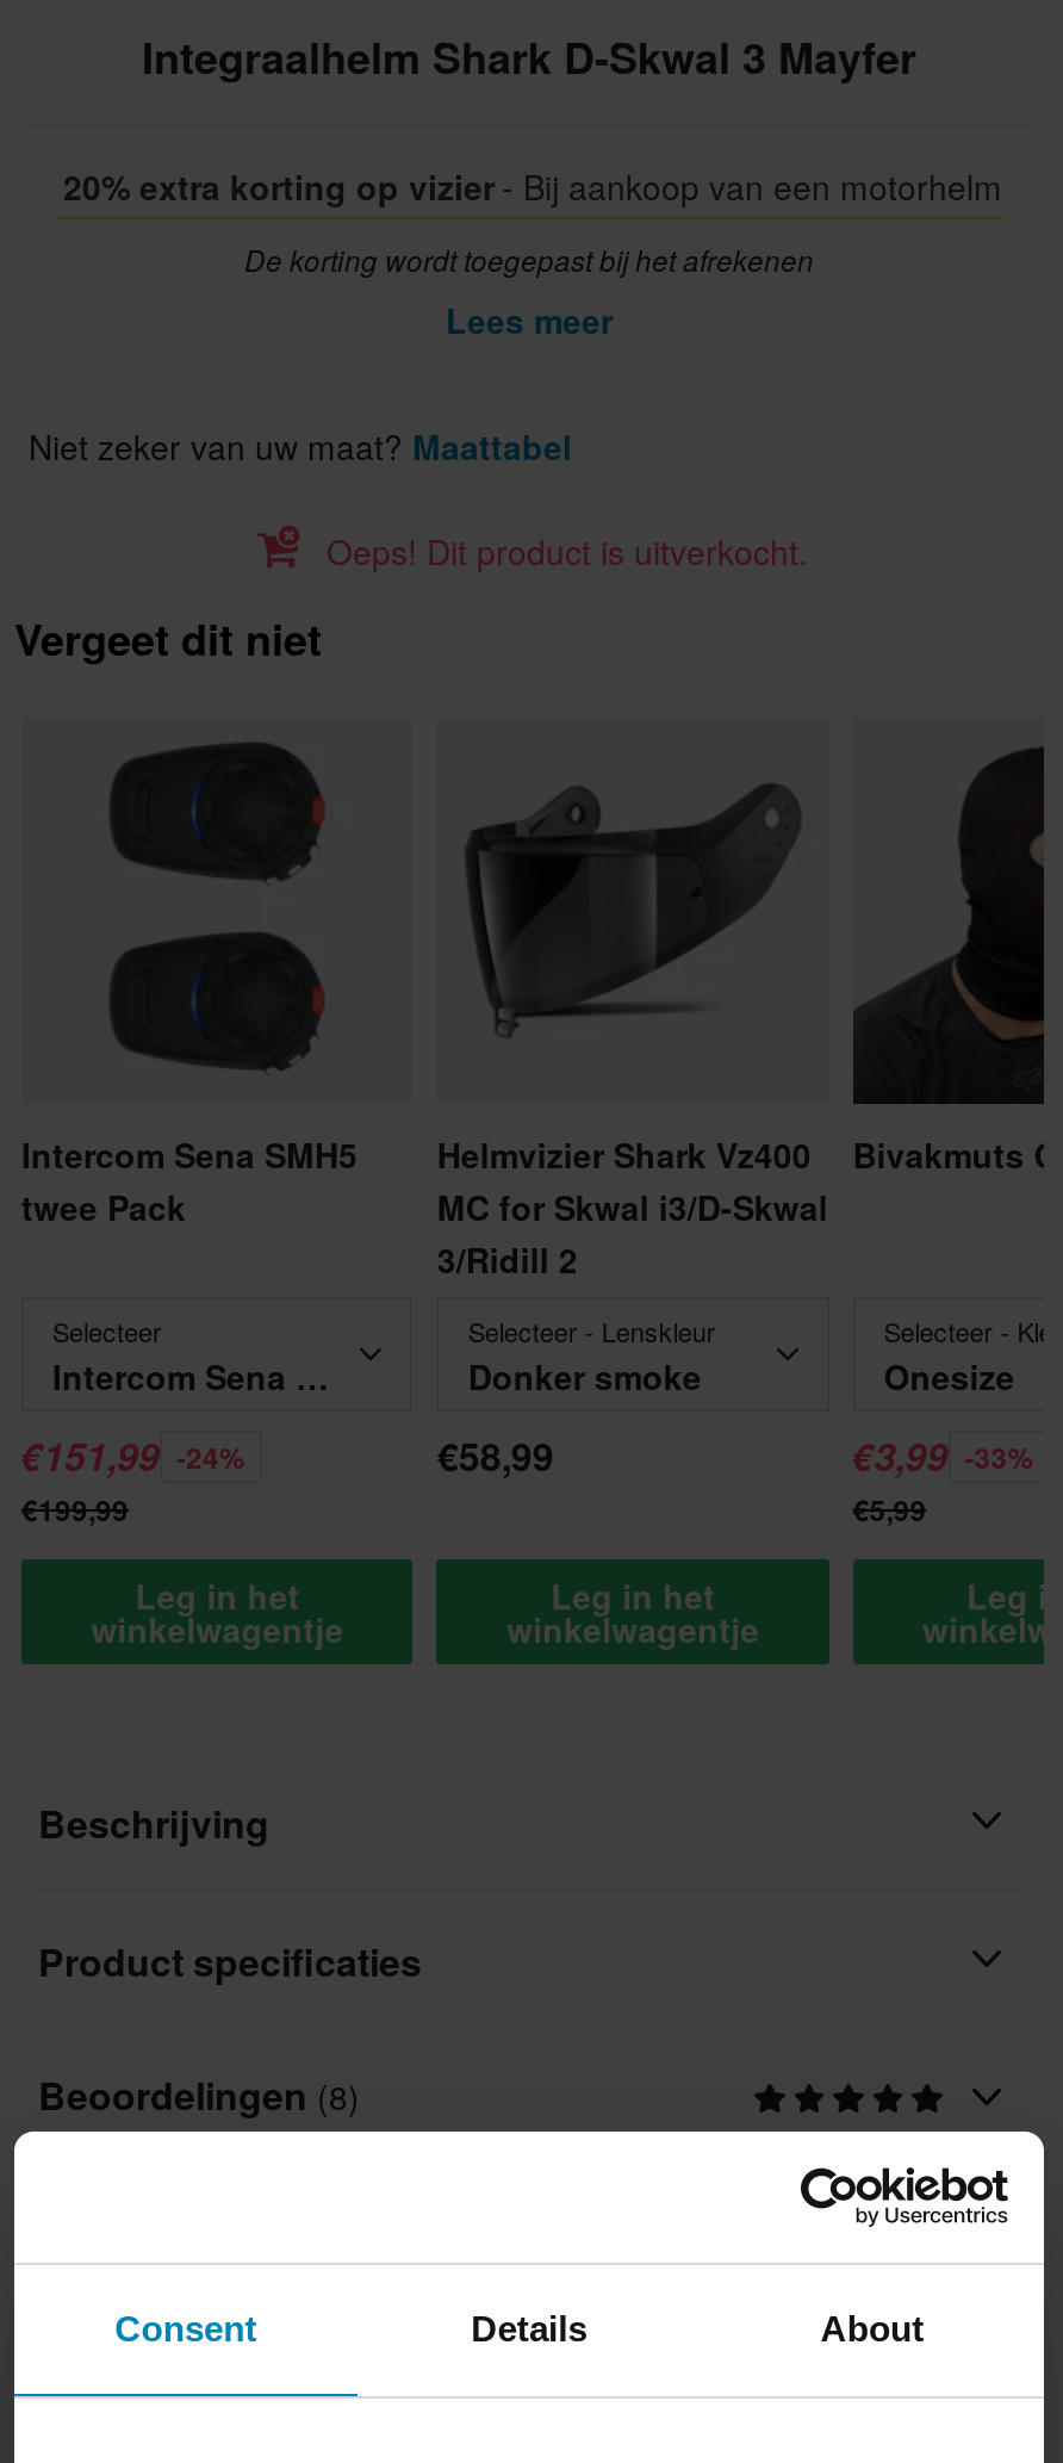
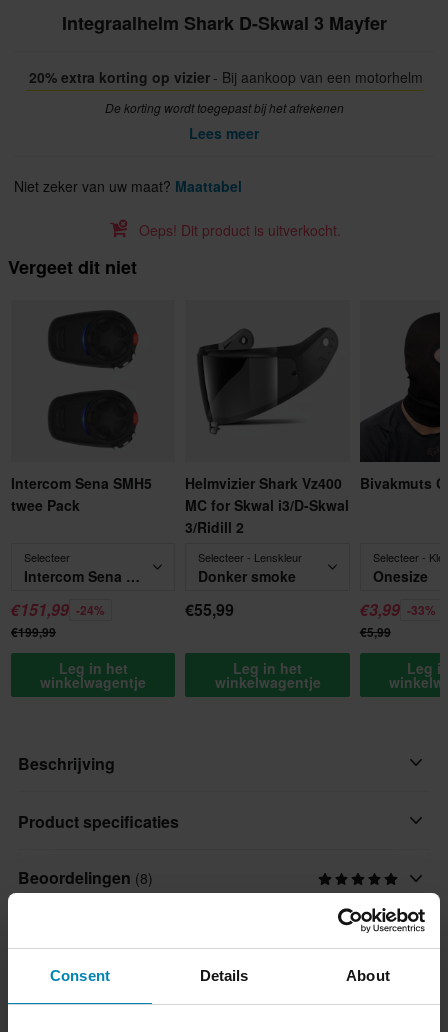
[437,1429,554,1484] €58,99 -> [185,598,234,621] €55,99

